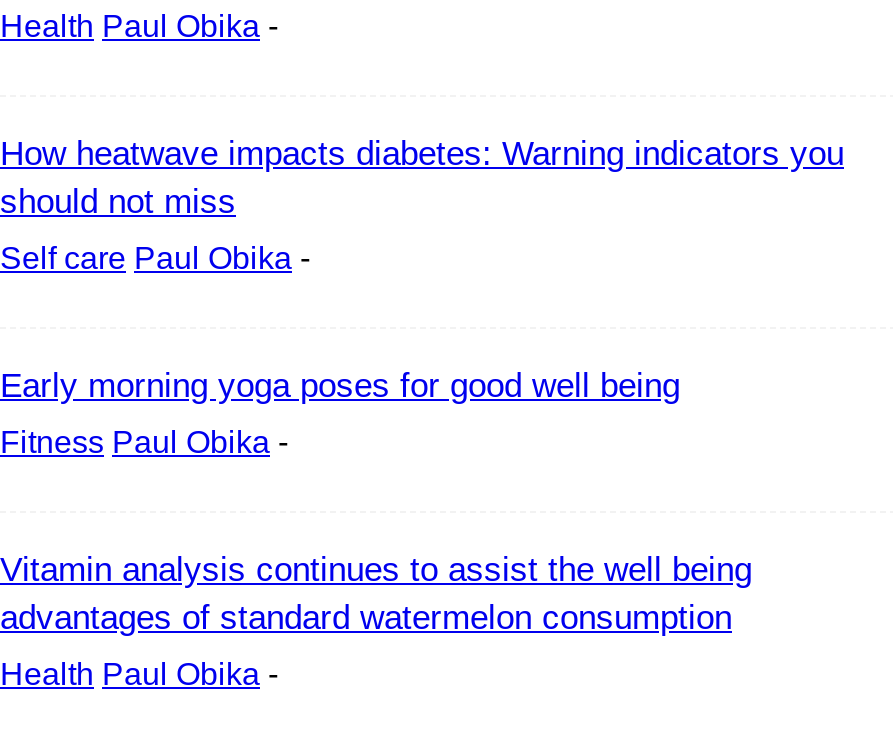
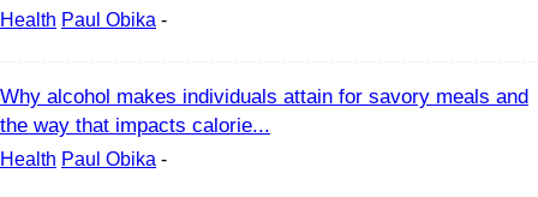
[0,135,844,637] How heatwave impacts diabetes: Warning indicators you | should not miss | Self care Paul Obika - | Early morning yoga poses for good well being | Fitness Paul Obika - | Vitamin analysis continues to assist the well being | advantages of standard watermelon consumption -> [0,85,528,137] Why alcohol makes individuals attain for savory meals and | the way that impacts calorie...

